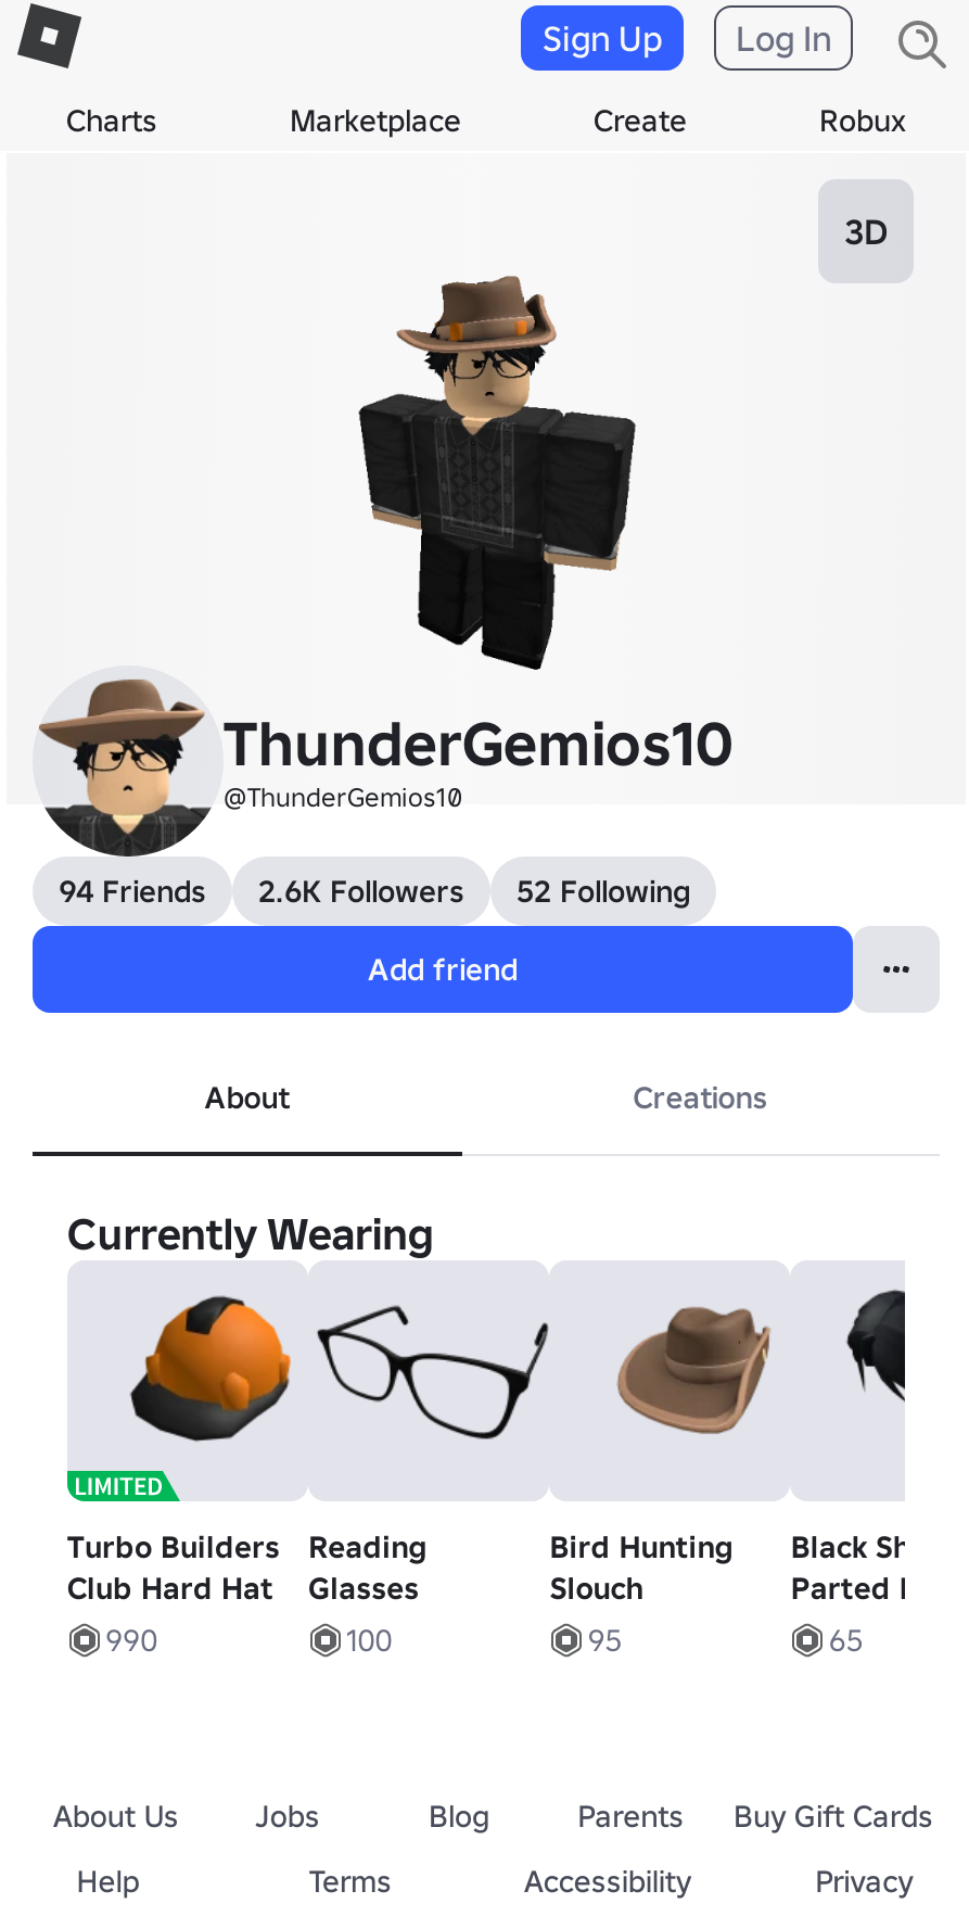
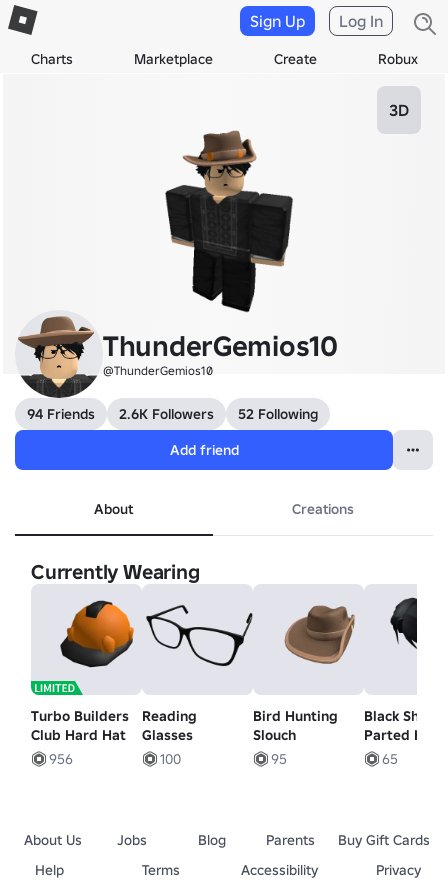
[105,1620,157,1659] 990 -> [48,750,72,768] 956

